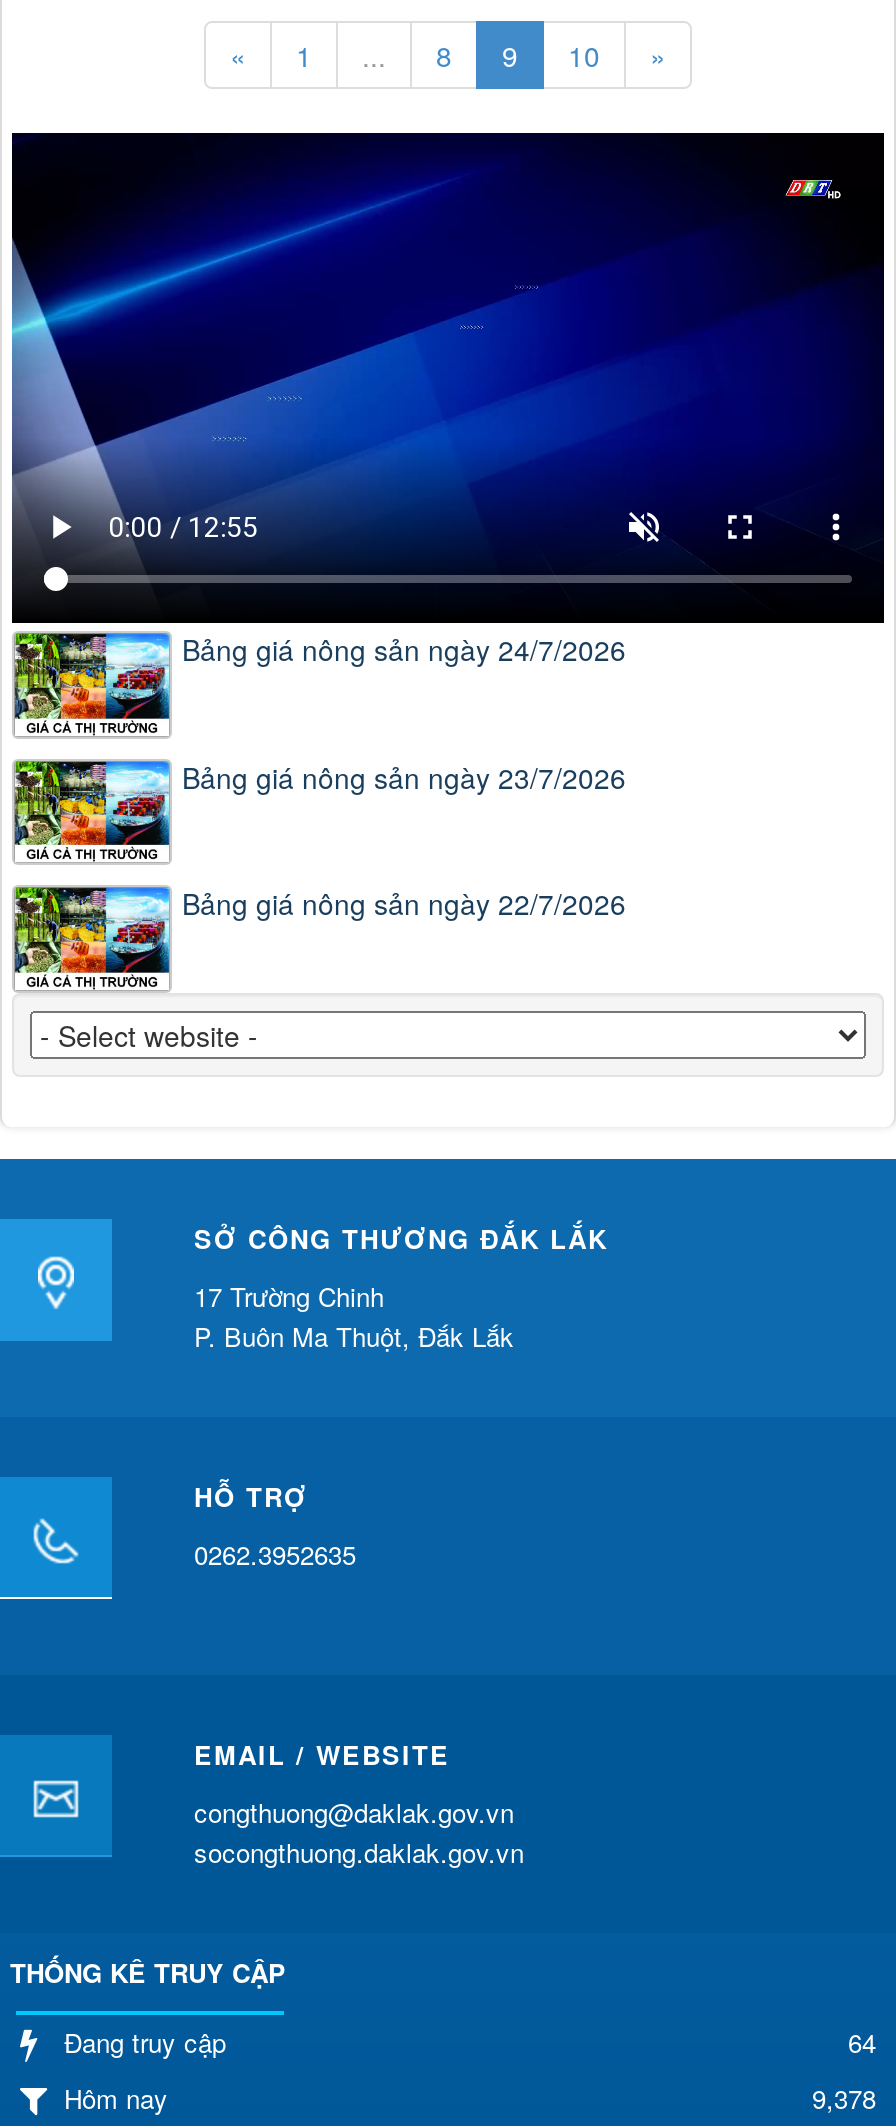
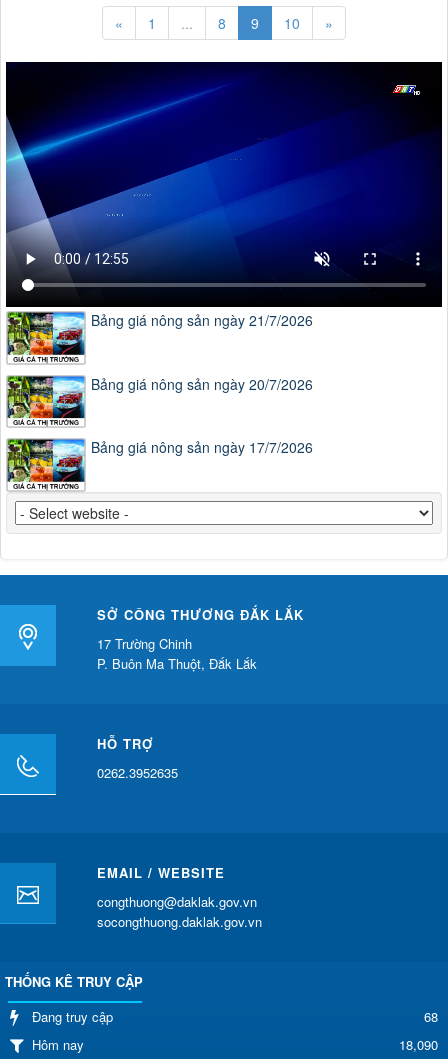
[182,629,626,669] Bảng giá nông sản ngày 24/7/2026 -> [91,310,313,330] Bảng giá nông sản ngày 21/7/2026
[182,756,626,796] Bảng giá nông sản ngày 23/7/2026 -> [91,373,313,393] Bảng giá nông sản ngày 20/7/2026
[182,884,626,924] Bảng giá nông sản ngày 22/7/2026 -> [91,437,313,457] Bảng giá nông sản ngày 17/7/2026
[848,2023,876,2061] 64 -> [424,1007,438,1026] 68
[812,2079,876,2117] 9,378 -> [399,1035,438,1054] 18,090

